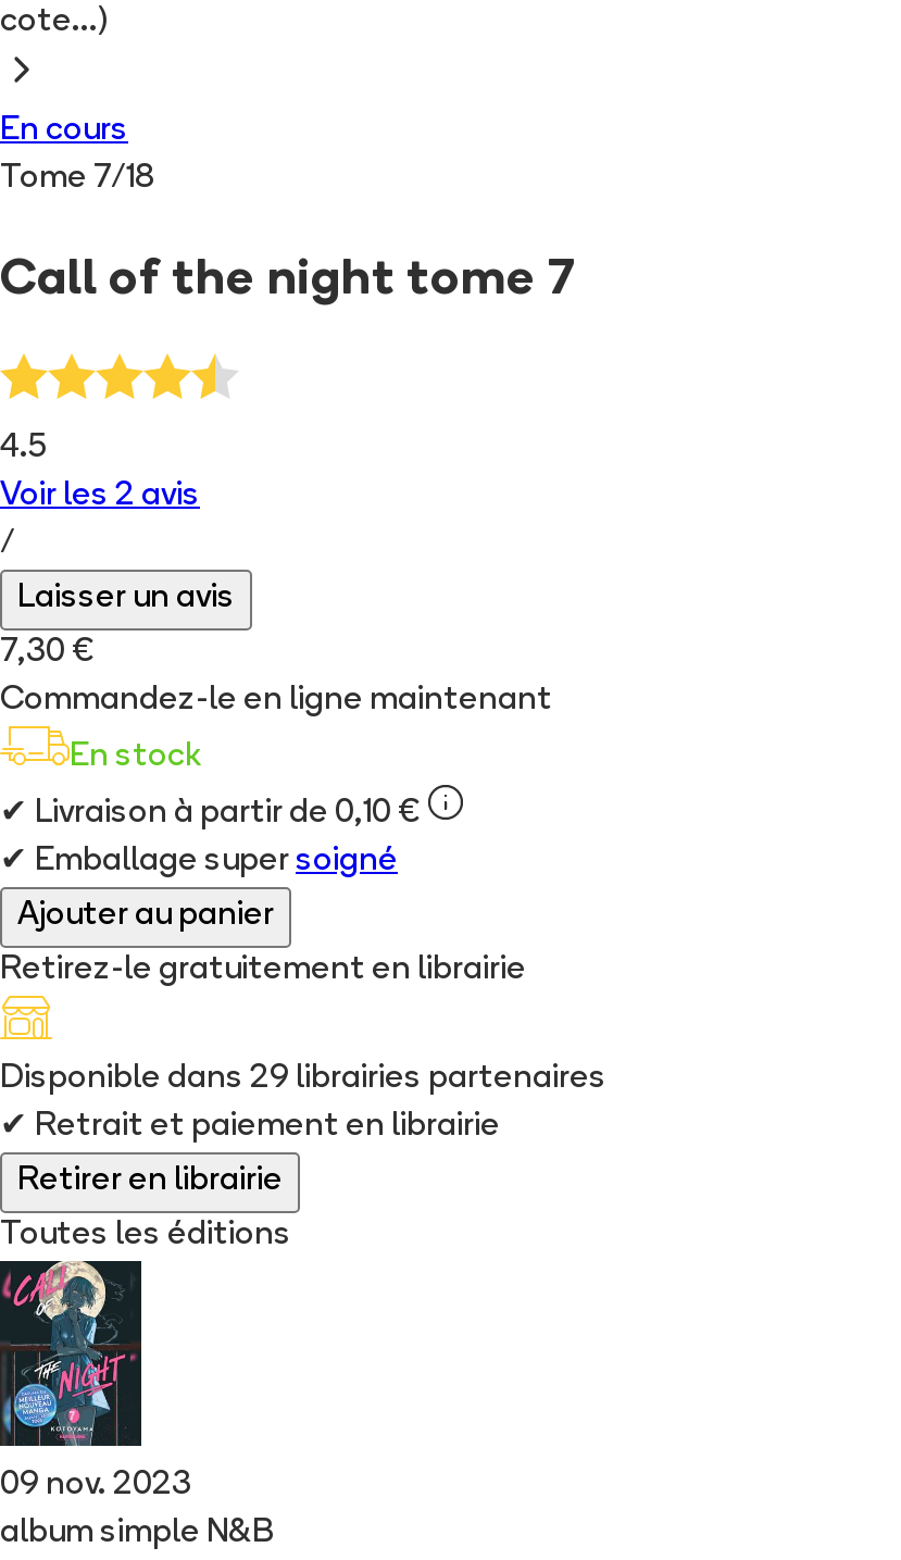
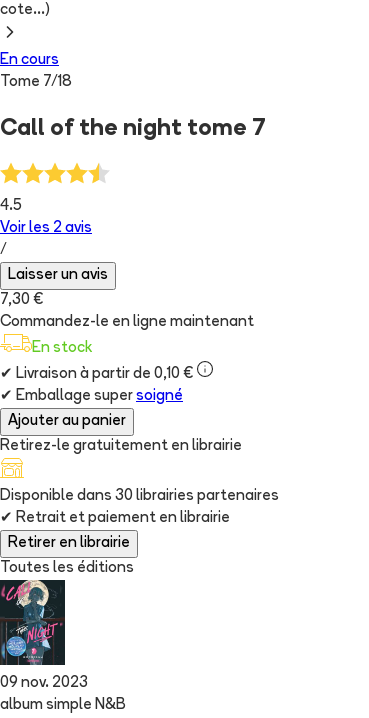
[0,1064,606,1096] Disponible dans 29 librairies partenaires -> [0,489,279,504] Disponible dans 30 librairies partenaires

